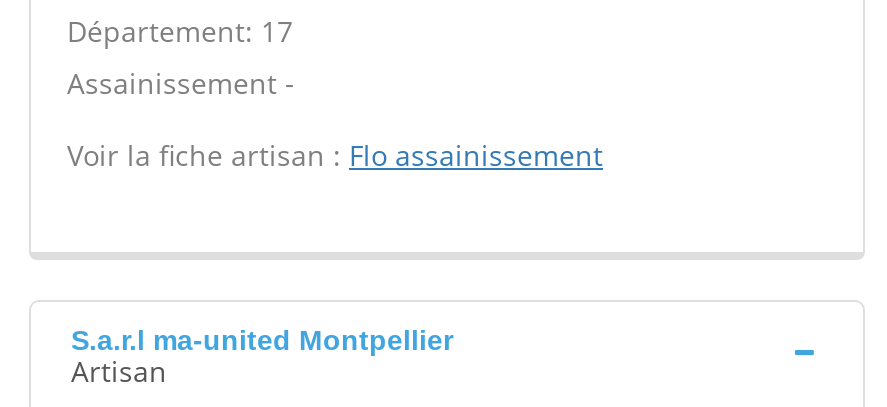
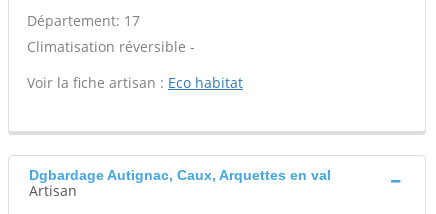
[67,64,295,102] Assainissement - -> [27,37,195,56] Climatisation réversible -
[67,136,603,174] Voir la fiche artisan : Flo assainissement -> [27,73,243,92] Voir la fiche artisan : Eco habitat
[71,324,453,356] S.a.r.l ma-united Montpellier -> [29,167,331,183] Dgbardage Autignac, Caux, Arquettes en val

